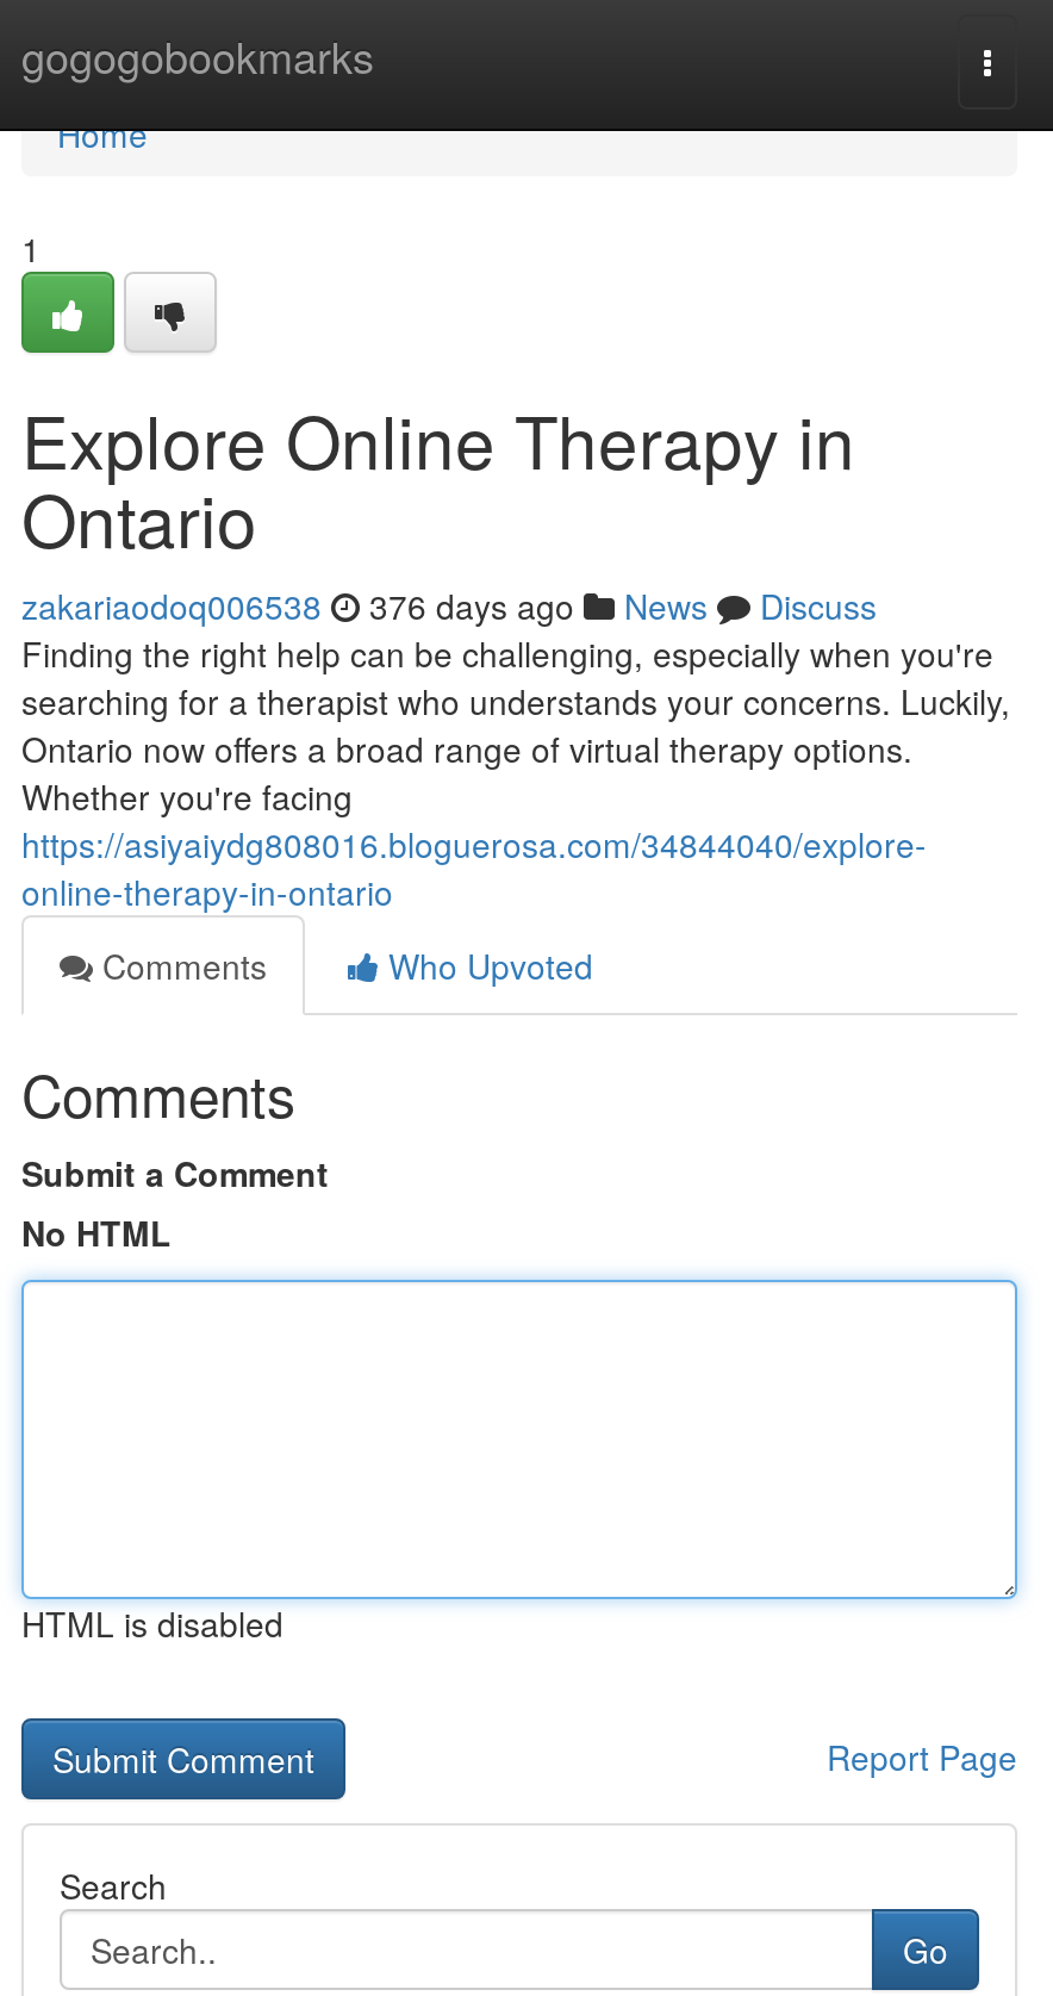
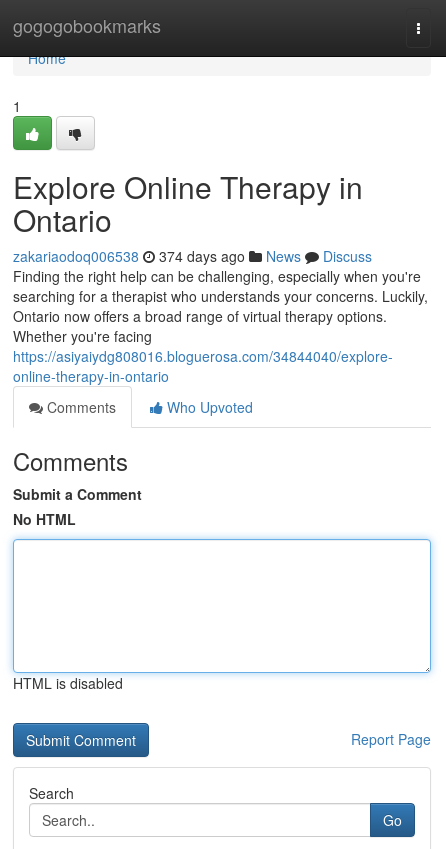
[21,582,877,629] zakariaodoq006538 376 days ago News Discuss -> [13,246,372,266] zakariaodoq006538 374 days ago News Discuss

